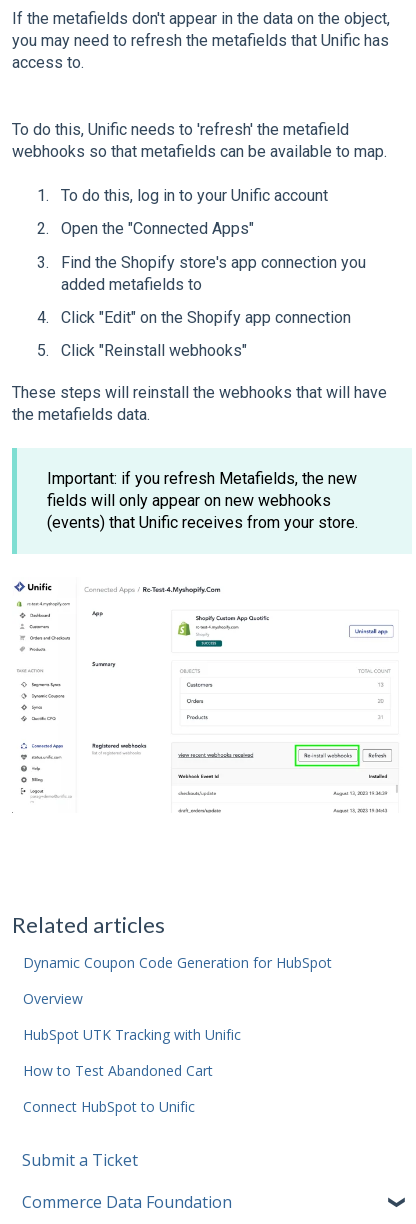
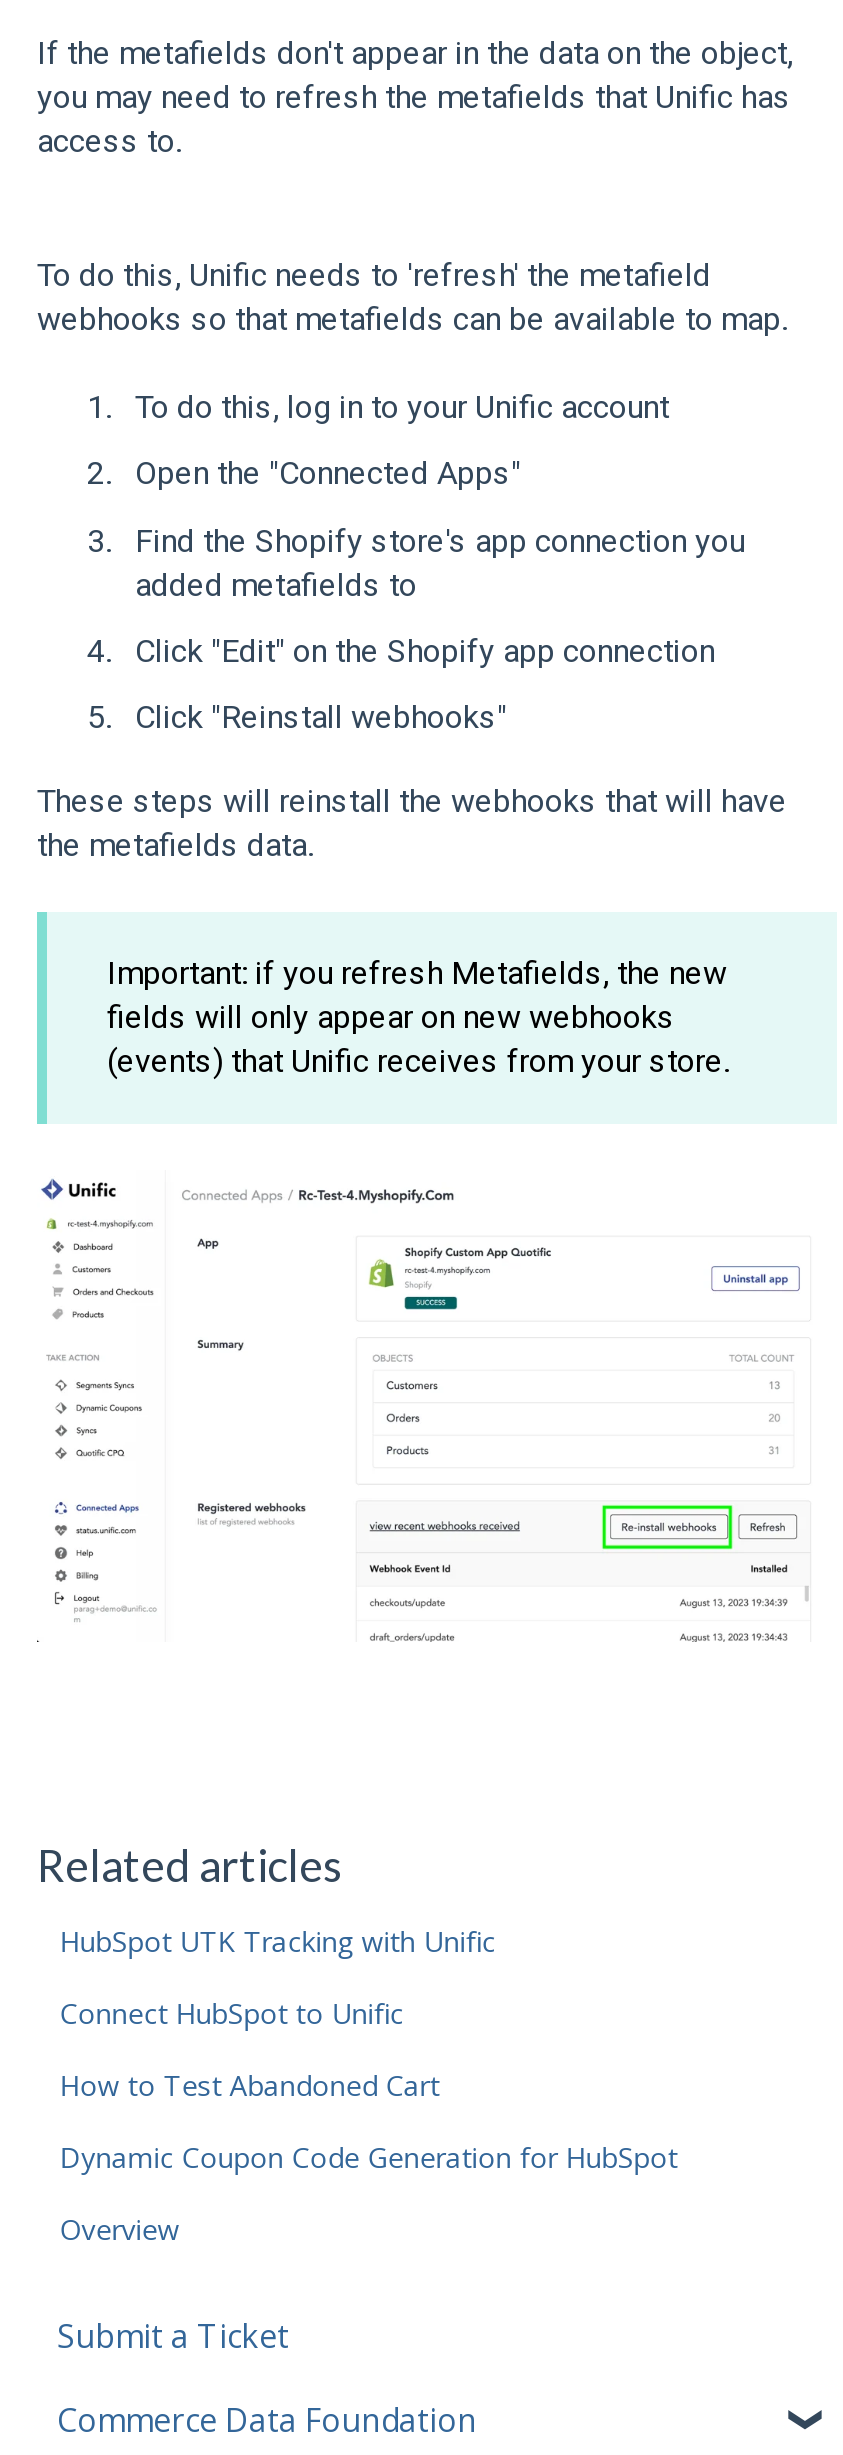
moved [23,953,332,1008] -> [59,2137,677,2247]: Dynamic Coupon Code Generation for HubSpot | Overview
moved [23,1025,241,1116] -> [59,1921,495,2103]: HubSpot UTK Tracking with Unific | How to Test Abandoned Cart | Connect HubSpot to Unific

